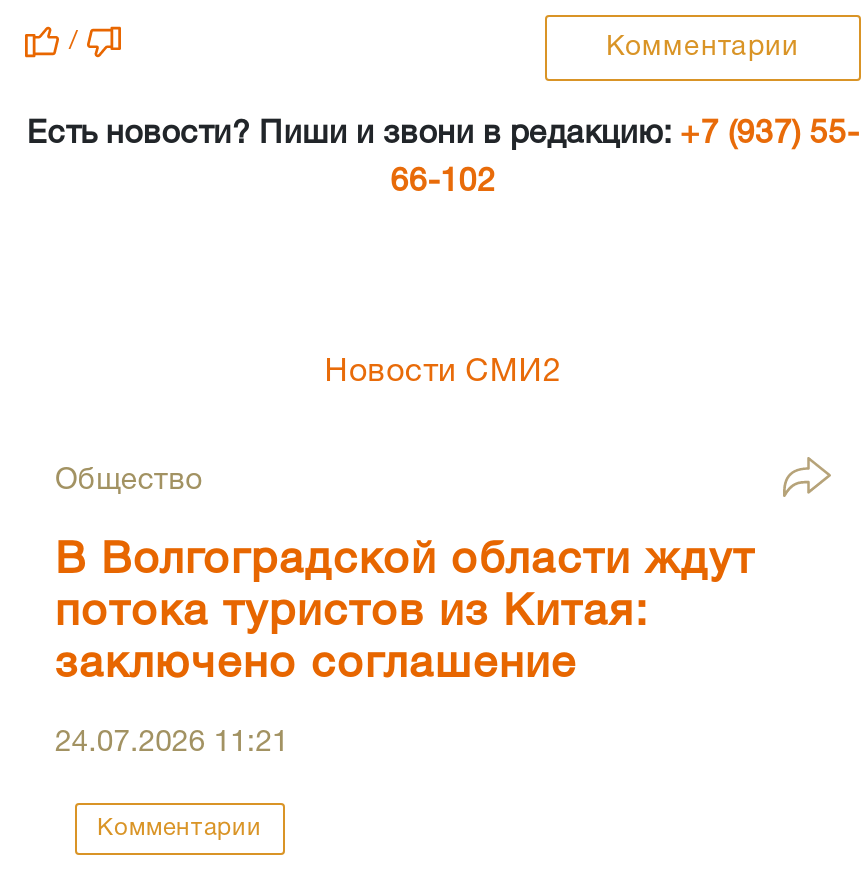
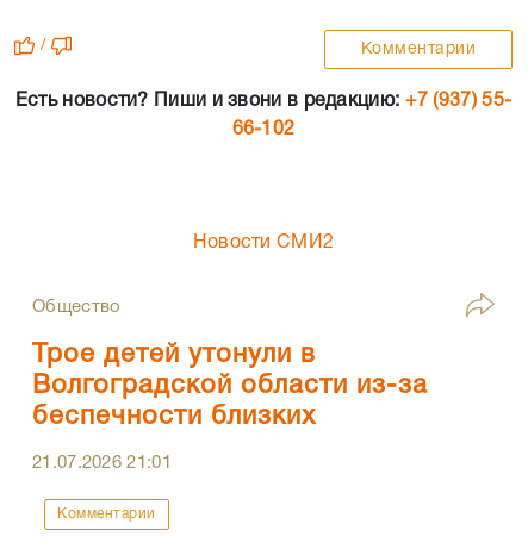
[55,541,755,685] В Волгоградской области ждут | потока туристов из Китая: | заключено соглашение -> [32,343,428,429] Трое детей утонули в | Волгоградской области из-за | беспечности близких
[55,729,289,757] 24.07.2026 11:21 -> [32,455,171,472] 21.07.2026 21:01

